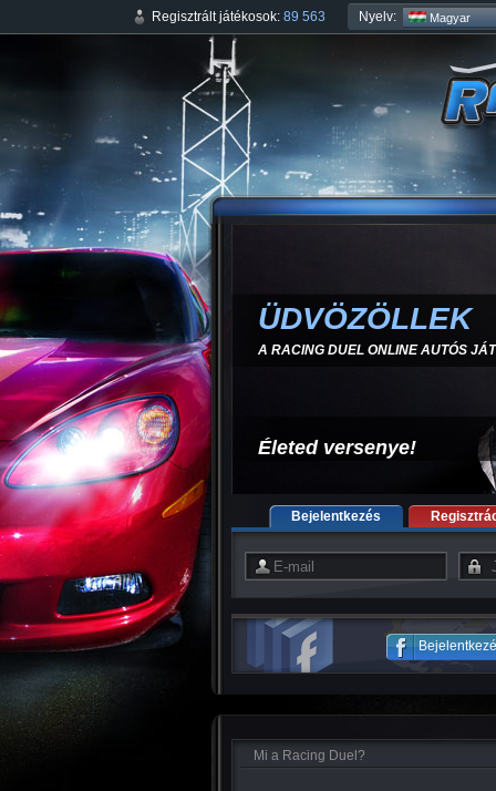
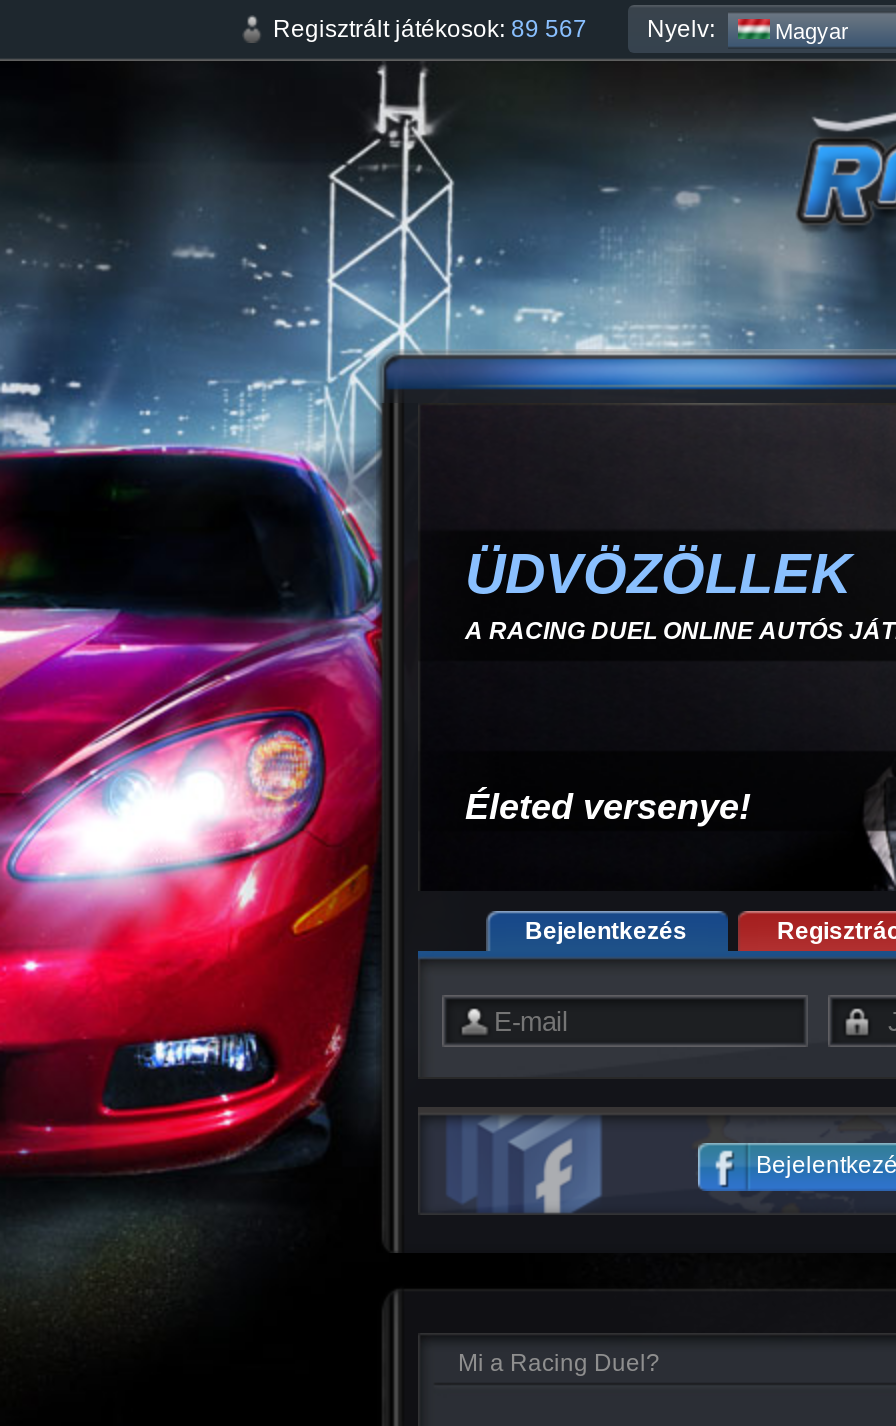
[144,9,325,25] Regisztrált játékosok: 89 563 -> [261,15,587,43] Regisztrált játékosok: 89 567

